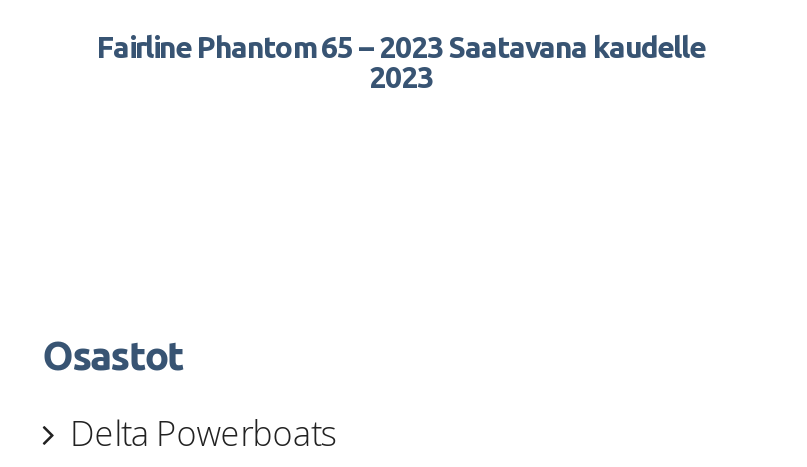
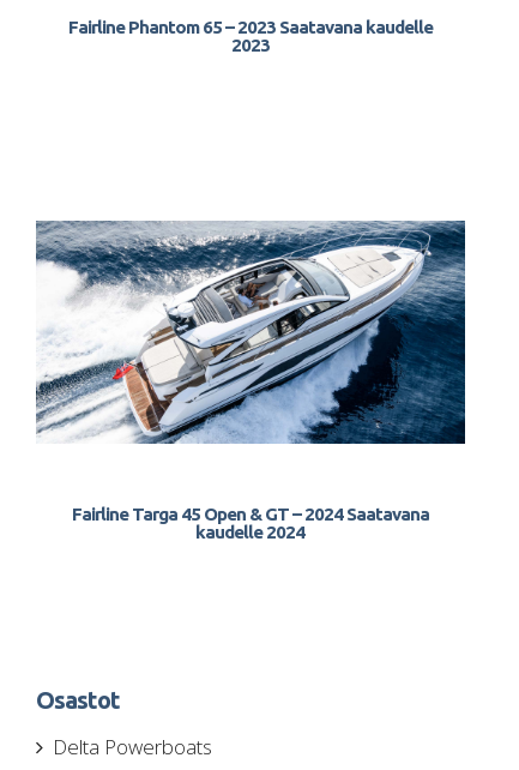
none -> [35,219,466,445] [image]
none -> [72,504,429,543] Fairline Targa 45 Open & GT – 2024 Saatavana | kaudelle 2024

